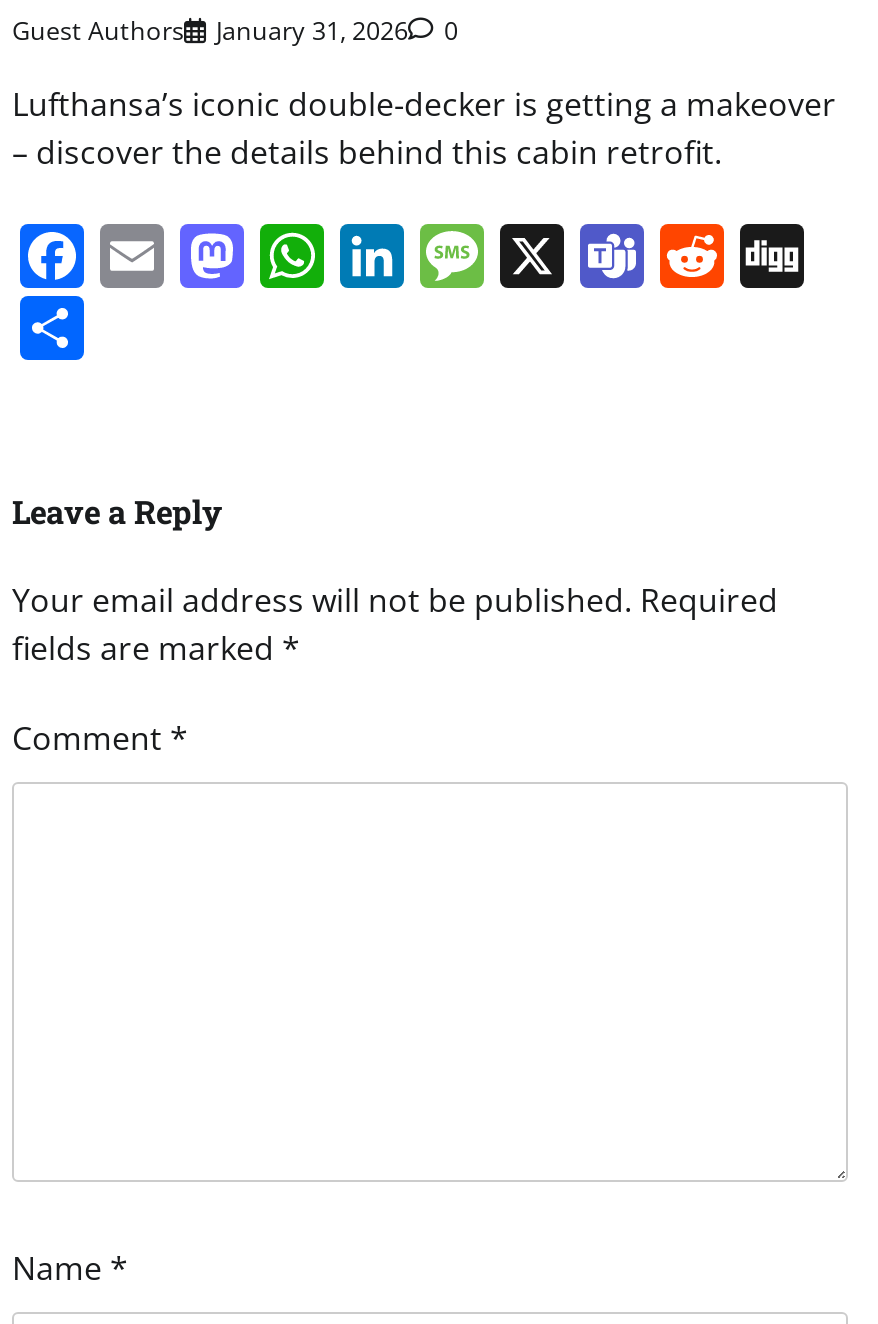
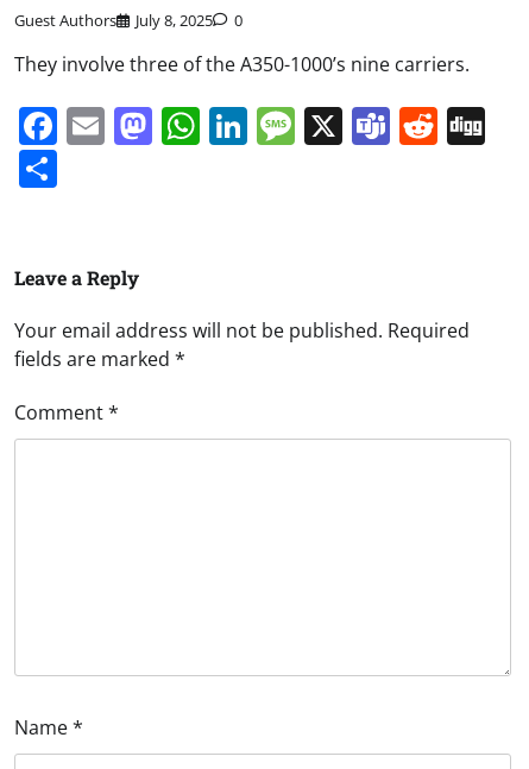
[12,12,458,48] Guest Authors January 31, 2026 0 -> [14,9,243,31] Guest Authors July 8, 2025 0
[12,82,836,174] Lufthansa’s iconic double-decker is getting a makeover | – discover the details behind this cabin retrofit. -> [14,51,470,77] They involve three of the A350-1000’s nine carriers.

